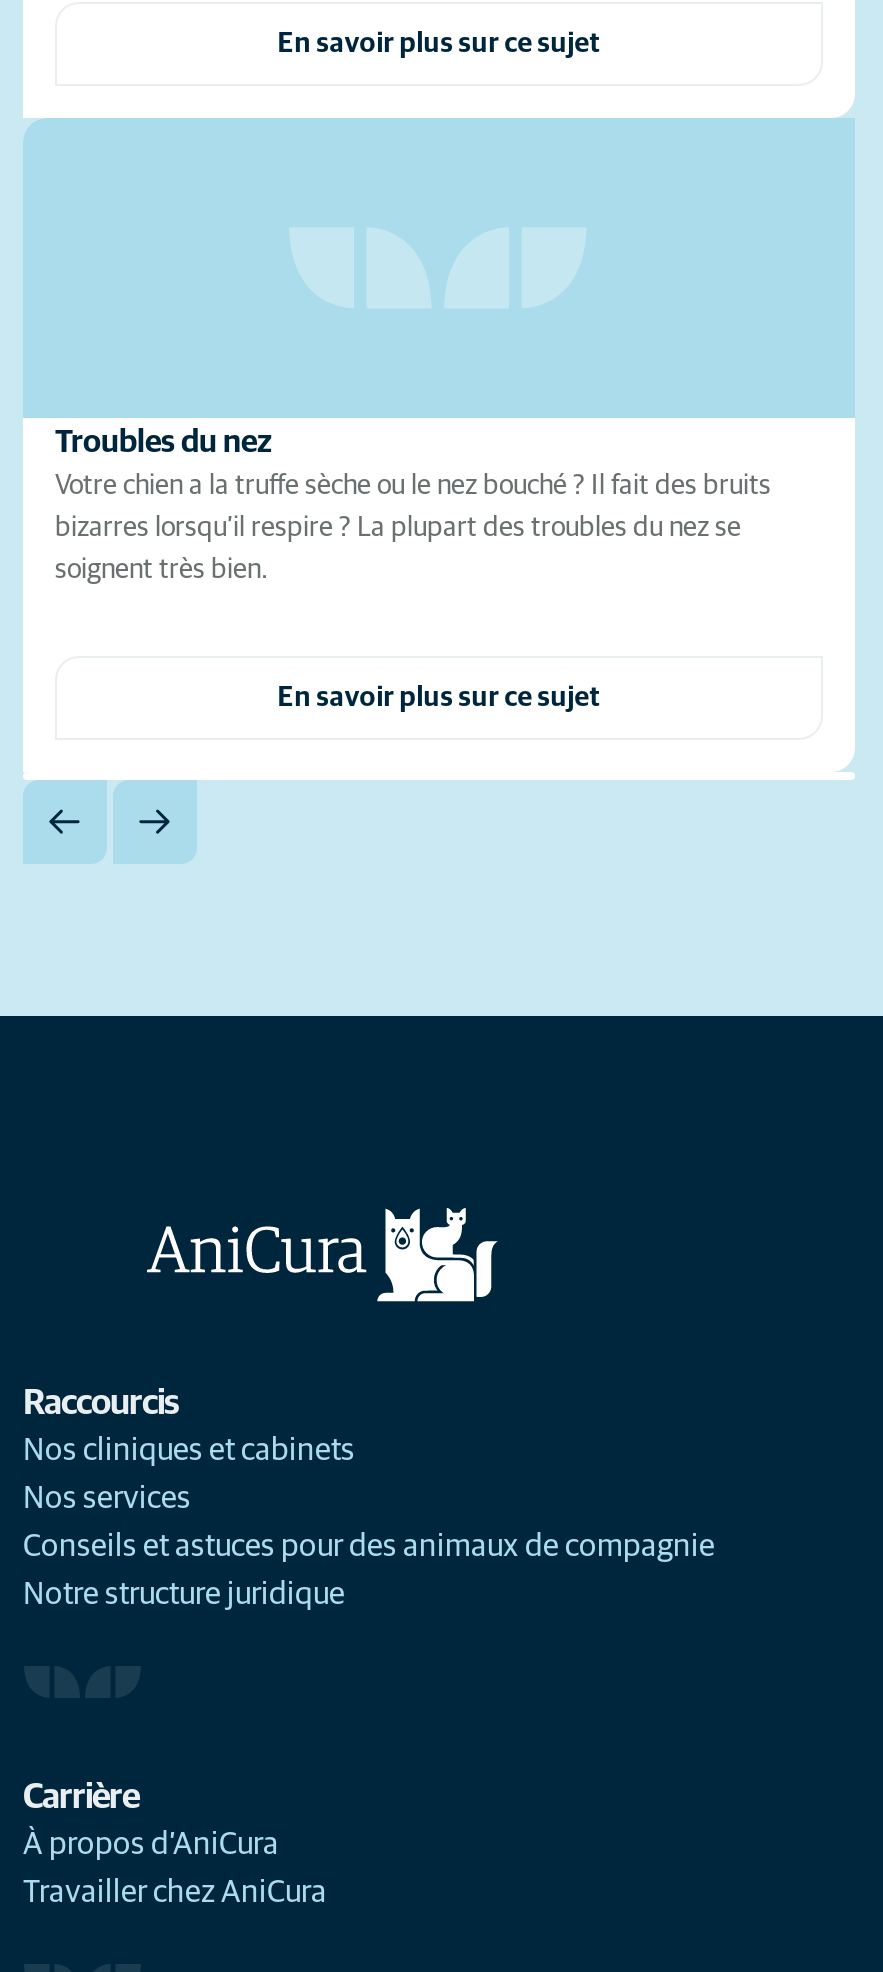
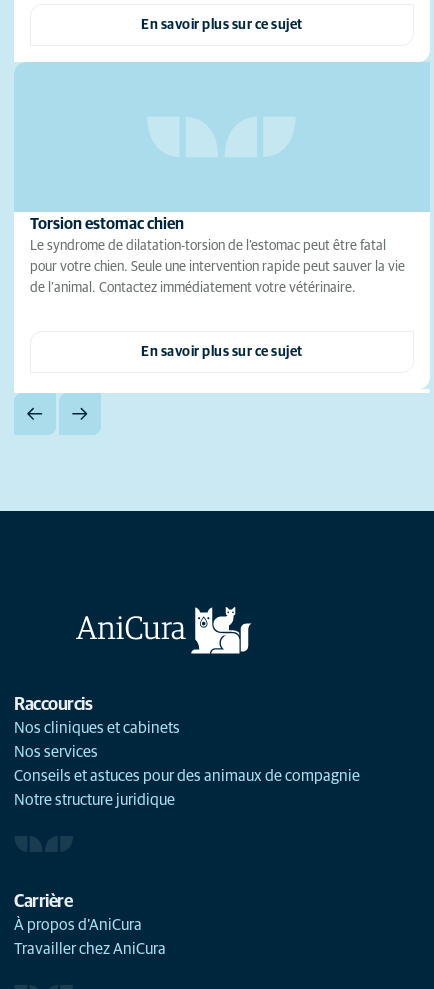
[55,426,771,500] Troubles du nez | Votre chien a la truffe sèche ou le nez bouché ? Il fait des bruits -> [30,216,386,253] Torsion estomac chien | Le syndrome de dilatation-torsion de l’estomac peut être fatal
[55,514,741,542] bizarres lorsqu’il respire ? La plupart des troubles du nez se -> [30,260,405,274] pour votre chien. Seule une intervention rapide peut sauver la vie
[55,556,269,584] soignent très bien. -> [30,281,356,295] de l’animal. Contactez immédiatement votre vétérinaire.

